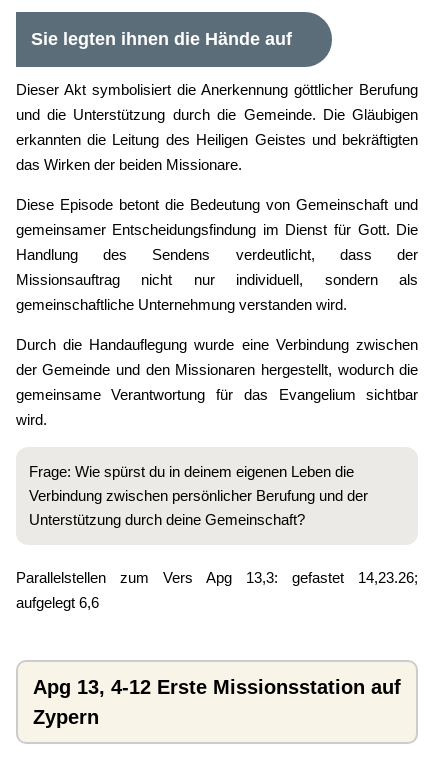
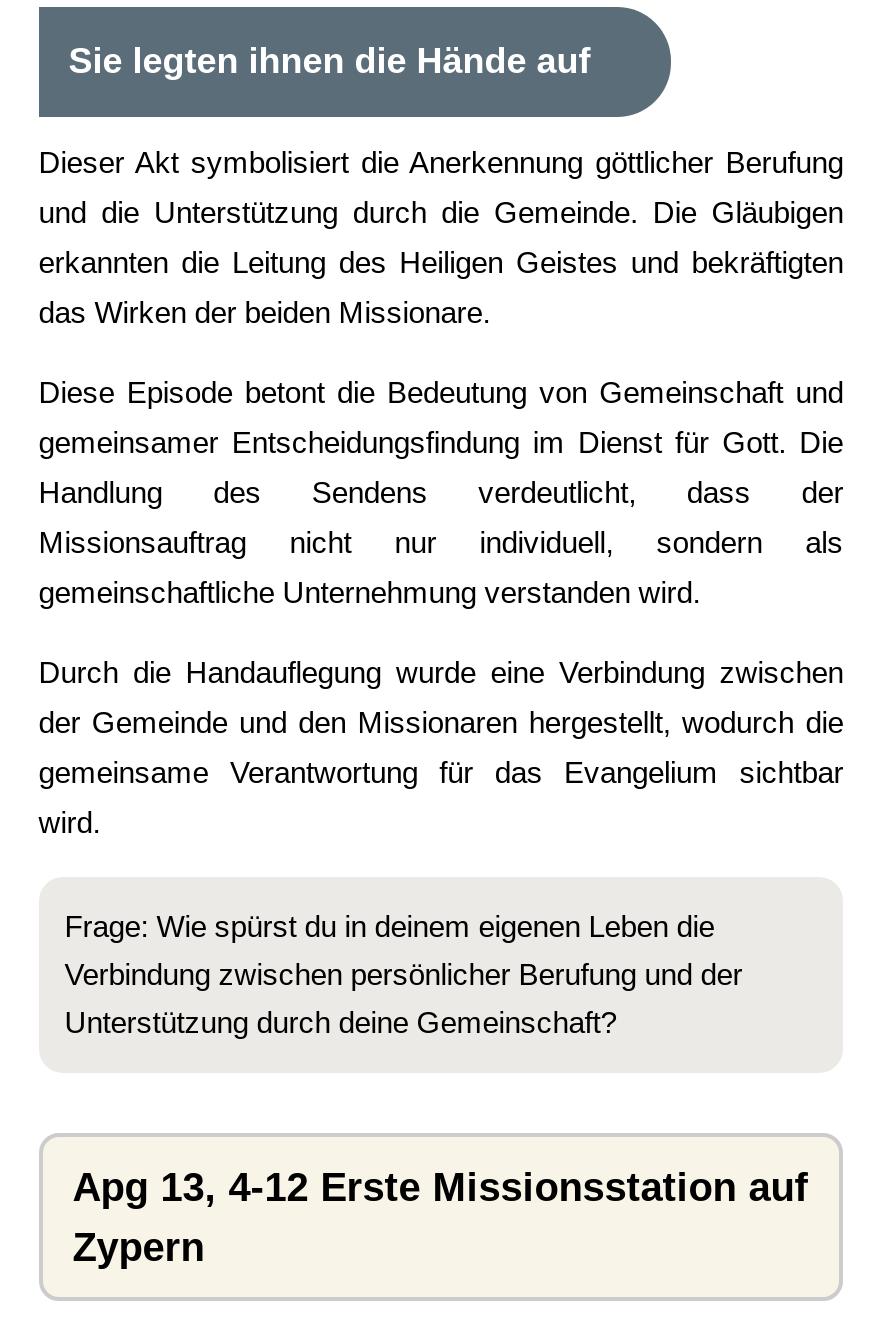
[16,569,418,611] Parallelstellen zum Vers Apg 13,3: gefastet 14,23.26; | aufgelegt 6,6 -> none

